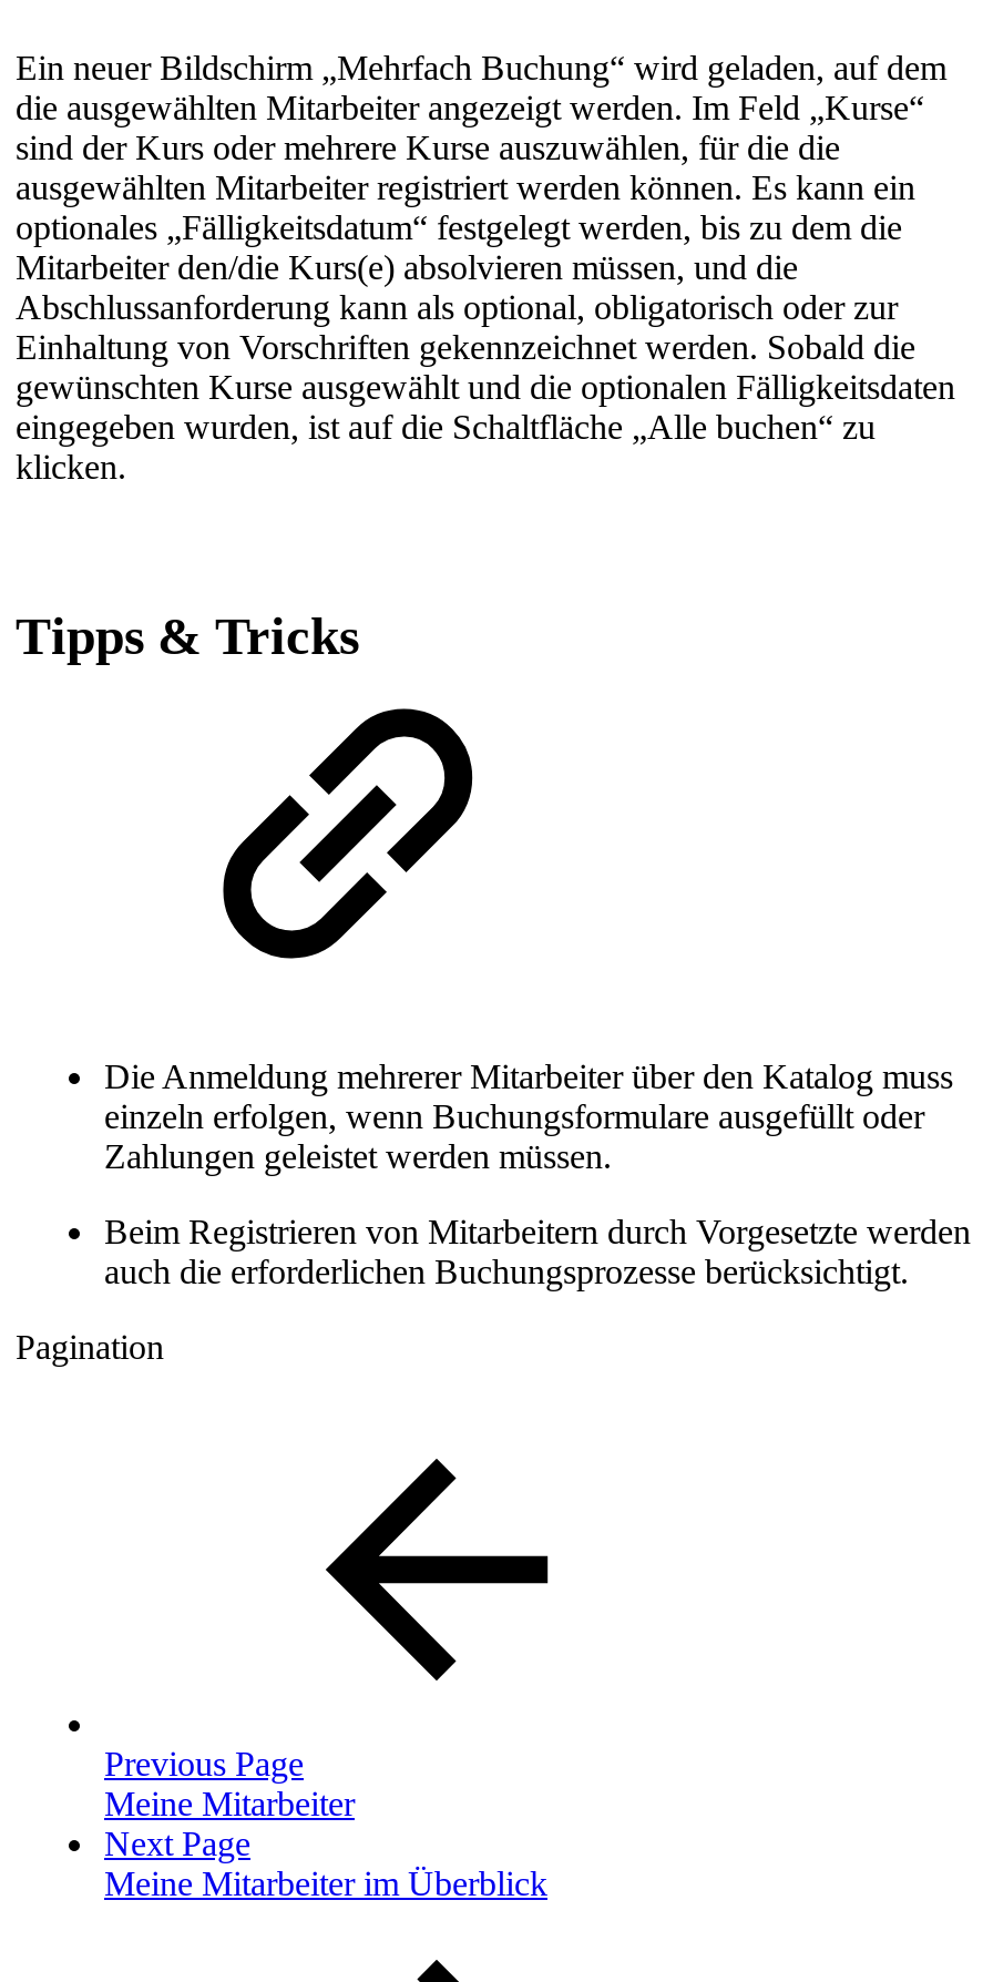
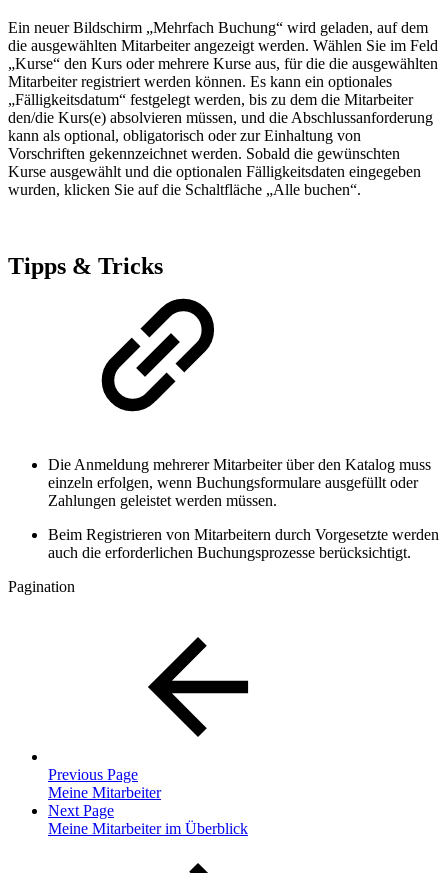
[16,89,955,486] die ausgewählten Mitarbeiter angezeigt werden. Im Feld „Kurse“ | sind der Kurs oder mehrere Kurse auszuwählen, für die die | ausgewählten Mitarbeiter registriert werden können. Es kann ein | optionales „Fälligkeitsdatum“ festgelegt werden, bis zu dem die | Mitarbeiter den/die Kurs(e) absolvieren müssen, und die | Abschlussanforderung kann als optional, obligatorisch oder zur | Einhaltung von Vorschriften gekennzeichnet werden. Sobald die | gewünschten Kurse ausgewählt und die optionalen Fälligkeitsdaten | eingegeben wurden, ist auf die Schaltfläche „Alle buchen“ zu | klicken. -> [8,37,438,198] die ausgewählten Mitarbeiter angezeigt werden. Wählen Sie im Feld | „Kurse“ den Kurs oder mehrere Kurse aus, für die die ausgewählten | Mitarbeiter registriert werden können. Es kann ein optionales | „Fälligkeitsdatum“ festgelegt werden, bis zu dem die Mitarbeiter | den/die Kurs(e) absolvieren müssen, und die Abschlussanforderung | kann als optional, obligatorisch oder zur Einhaltung von | Vorschriften gekennzeichnet werden. Sobald die gewünschten | Kurse ausgewählt und die optionalen Fälligkeitsdaten eingegeben | wurden, klicken Sie auf die Schaltfläche „Alle buchen“.

